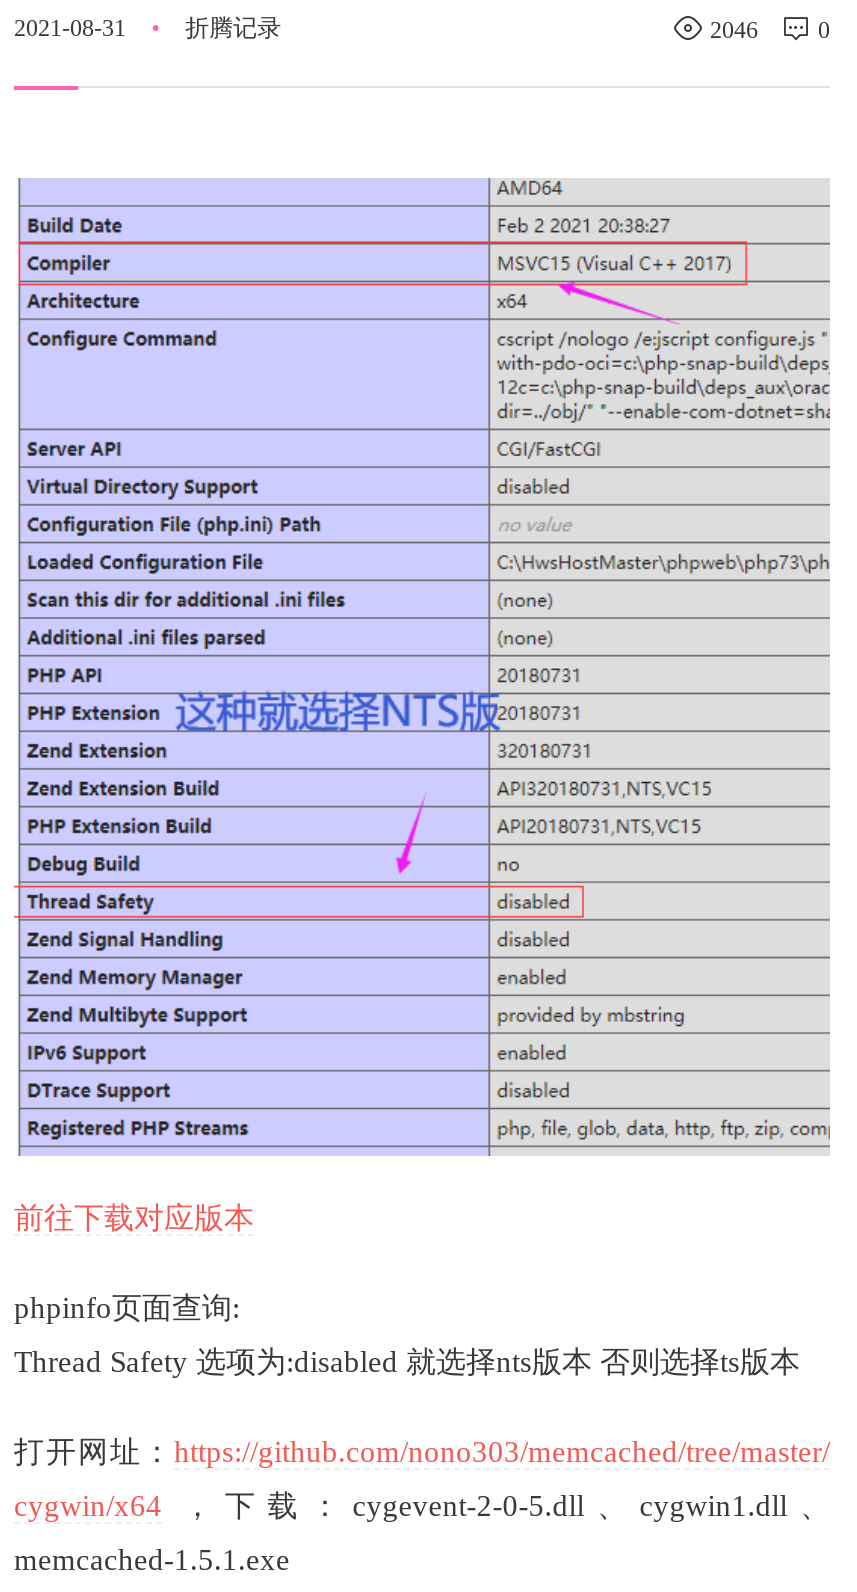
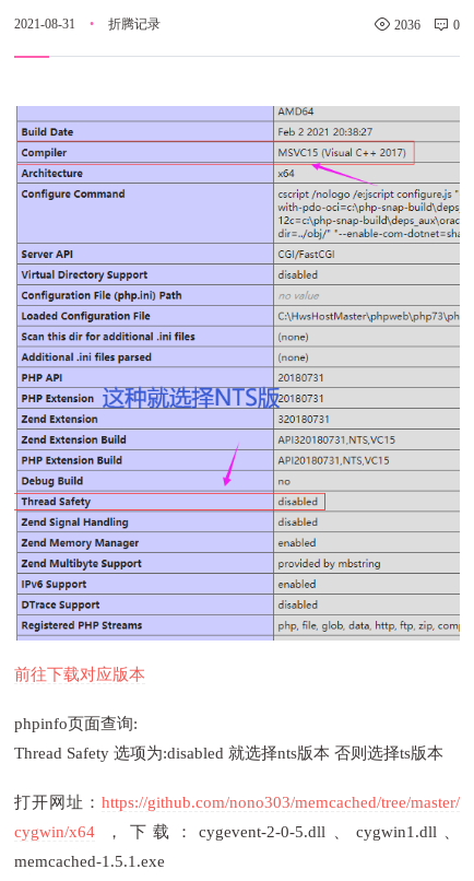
[710,17,758,45] 2046 -> [394,18,420,33] 2036

